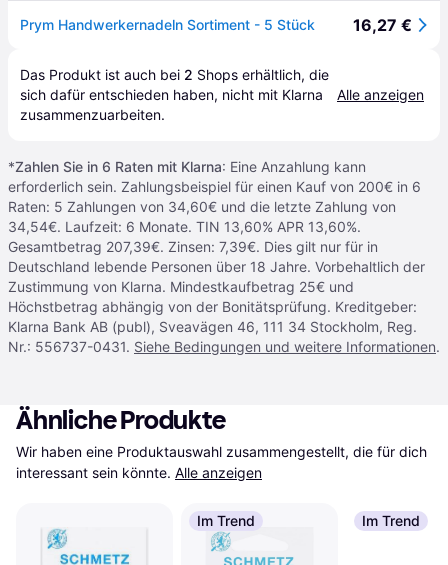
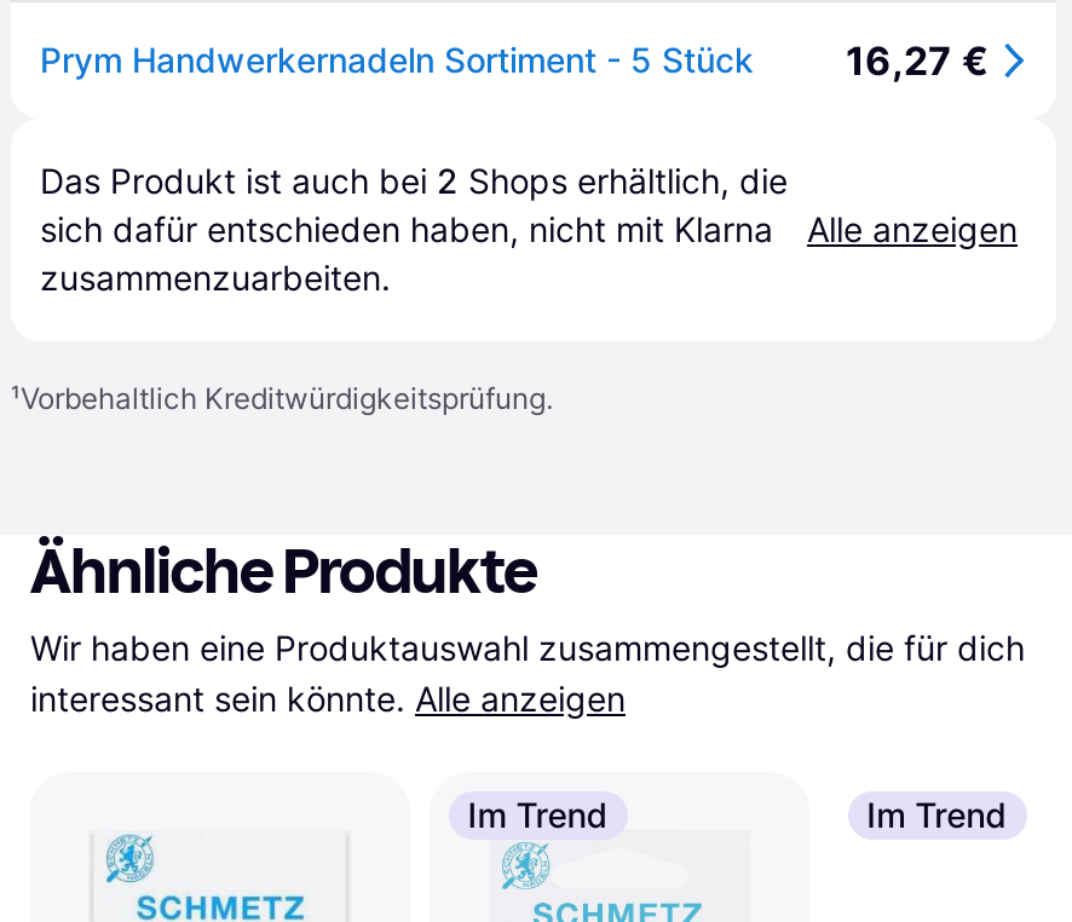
[8,158,440,355] *Zahlen Sie in 6 Raten mit Klarna: Eine Anzahlung kann | erforderlich sein. Zahlungsbeispiel für einen Kauf von 200€ in 6 | Raten: 5 Zahlungen von 34,60€ und die letzte Zahlung von | 34,54€. Laufzeit: 6 Monate. TIN 13,60% APR 13,60%. | Gesamtbetrag 207,39€. Zinsen: 7,39€. Dies gilt nur für in | Deutschland lebende Personen über 18 Jahre. Vorbehaltlich der | Zustimmung von Klarna. Mindestkaufbetrag 25€ und | Höchstbetrag abhängig von der Bonitätsprüfung. Kreditgeber: | Klarna Bank AB (publ), Sveavägen 46, 111 34 Stockholm, Reg. | Nr.: 556737-0431. Siehe Bedingungen und weitere Informationen. -> [11,380,553,416] ¹Vorbehaltlich Kreditwürdigkeitsprüfung.

